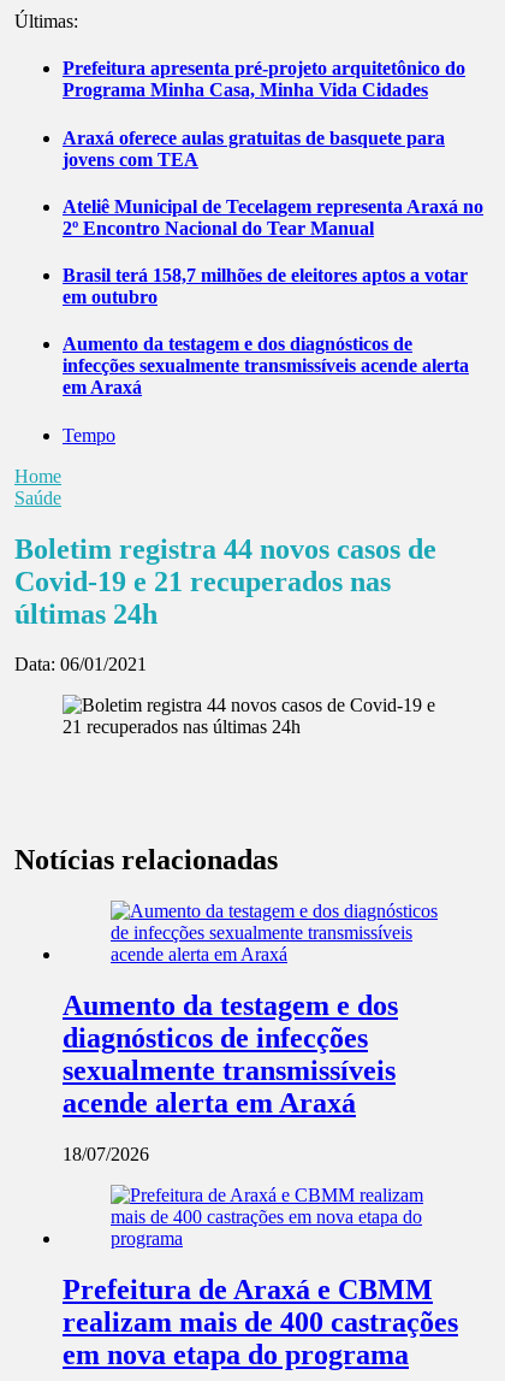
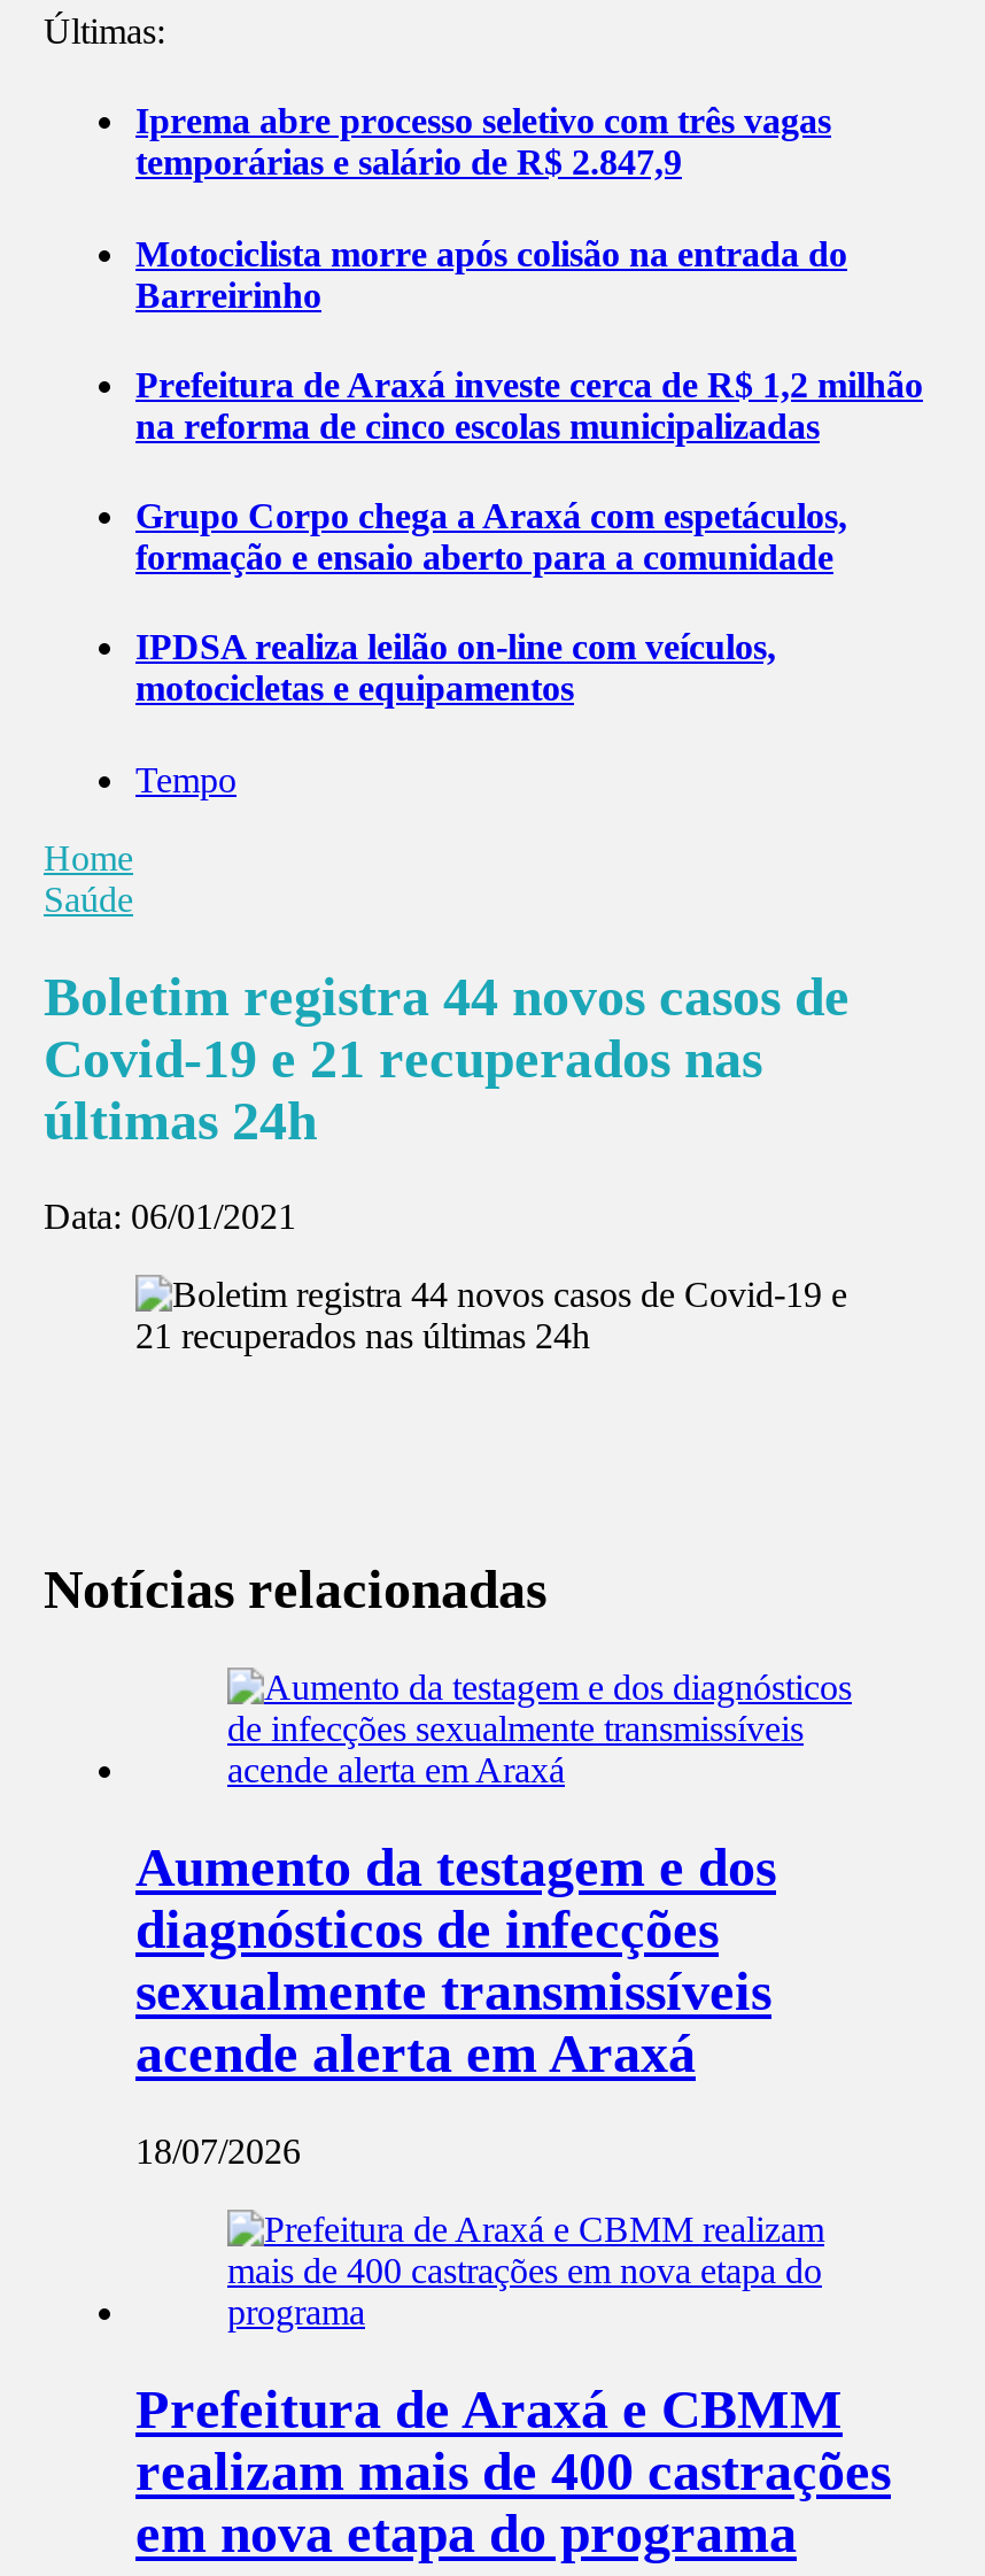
[63,58,465,100] Prefeitura apresenta pré-projeto arquitetônico do | Programa Minha Casa, Minha Vida Cidades -> [135,102,831,182] Iprema abre processo seletivo com três vagas | temporárias e salário de R$ 2.847,9
[63,127,445,169] Araxá oferece aulas gratuitas de basquete para | jovens com TEA -> [135,233,847,314] Motociclista morre após colisão na entrada do | Barreirinho
[63,196,483,238] Ateliê Municipal de Tecelagem representa Araxá no | 2º Encontro Nacional do Tear Manual -> [135,365,923,445] Prefeitura de Araxá investe cerca de R$ 1,2 milhão | na reforma de cinco escolas municipalizadas
[63,265,468,307] Brasil terá 158,7 milhões de eleitores aptos a votar | em outubro -> [135,496,847,577] Grupo Corpo chega a Araxá com espetáculos, | formação e ensaio aberto para a comunidade
[63,334,469,398] Aumento da testagem e dos diagnósticos de | infecções sexualmente transmissíveis acende alerta | em Araxá -> [135,628,776,708] IPDSA realiza leilão on-line com veículos, | motocicletas e equipamentos

